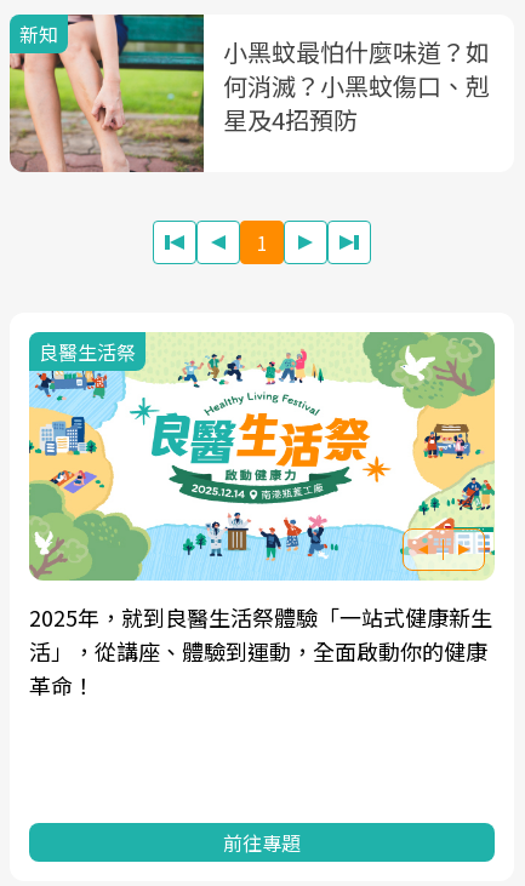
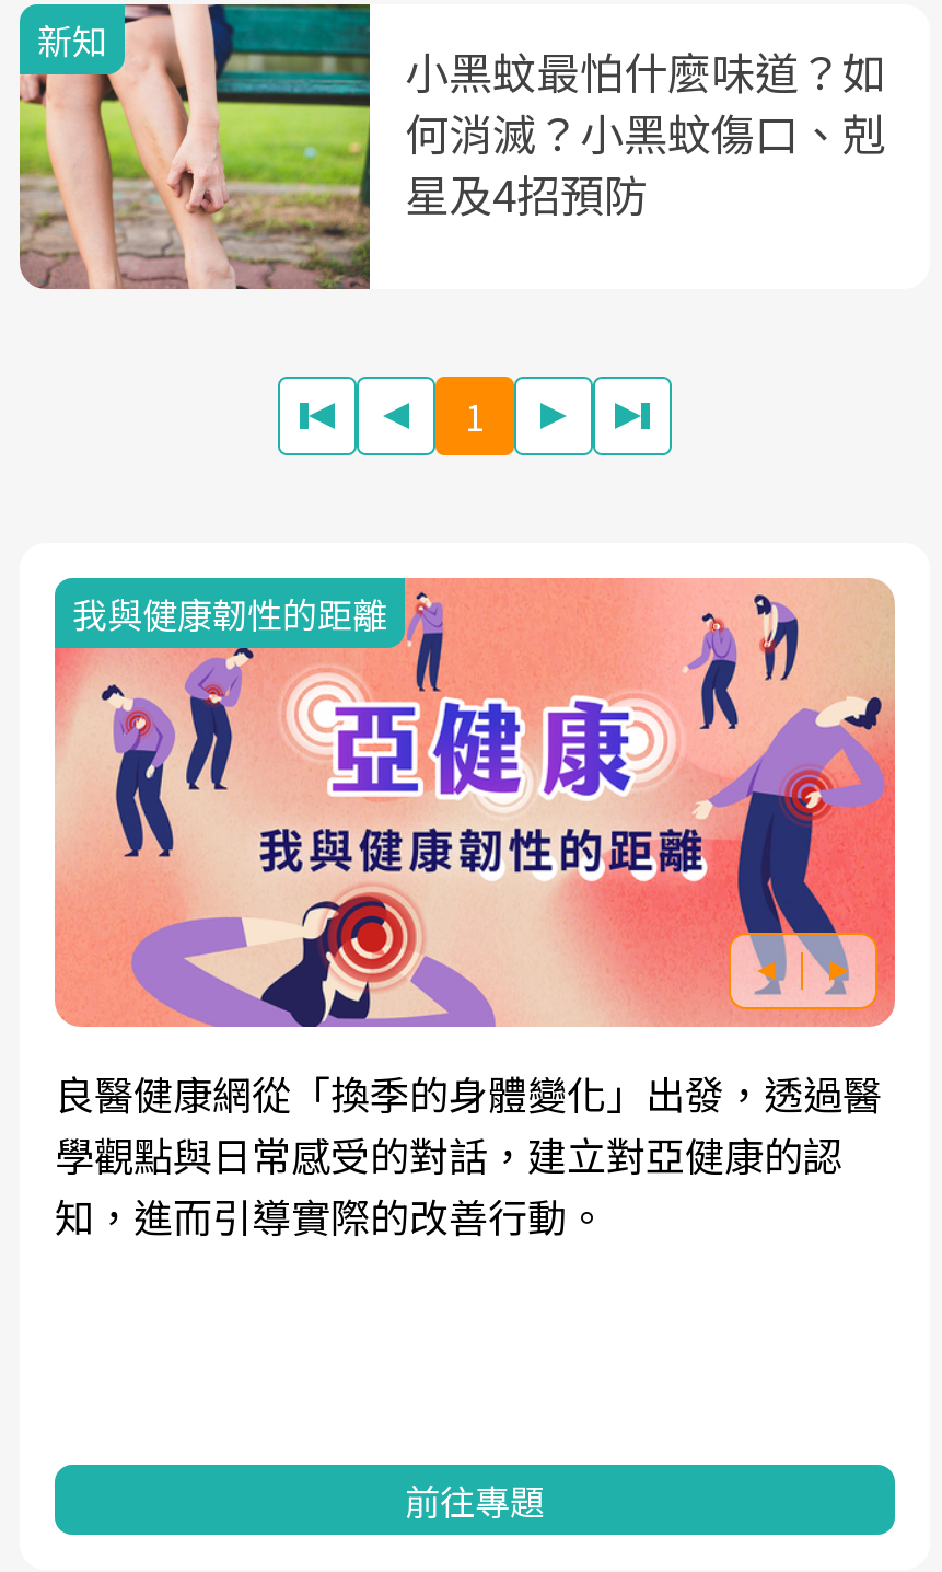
[28,331,496,582] [image] | 良醫生活祭 -> [53,578,897,1029] [image] | 我與健康韌性的距離
[29,601,492,700] 2025年，就到良醫生活祭體驗「一站式健康新生 | 活」，從講座、體驗到運動，全面啟動你的健康 | 革命！ -> [55,1063,882,1243] 良醫健康網從「換季的身體變化」出發，透過醫 | 學觀點與日常感受的對話，建立對亞健康的認 | 知，進而引導實際的改善行動。

